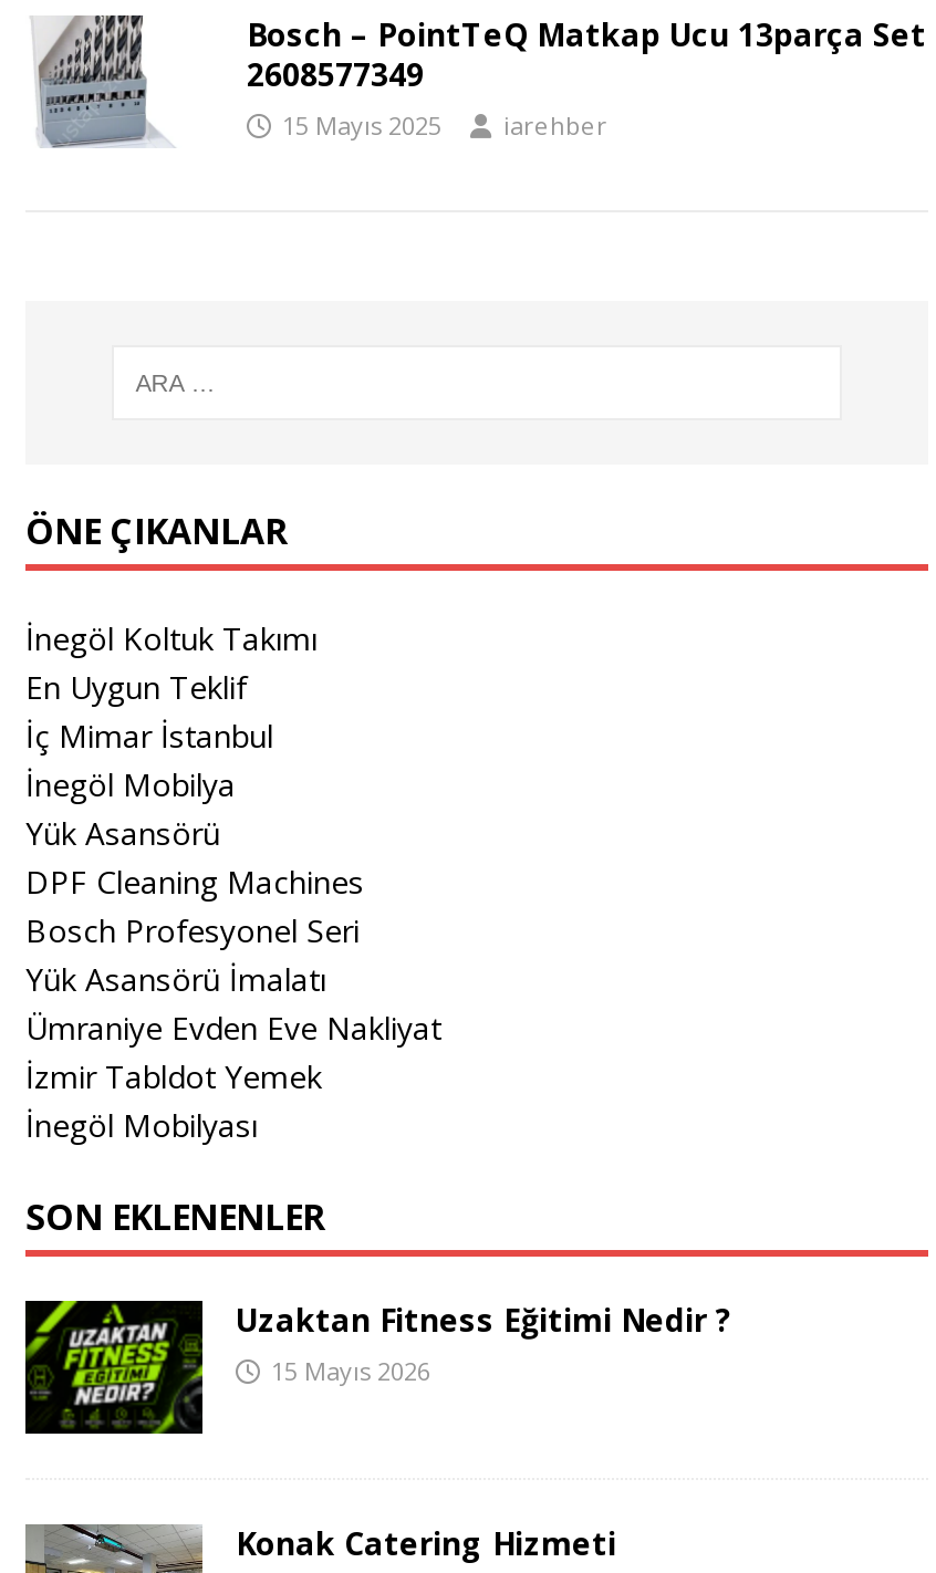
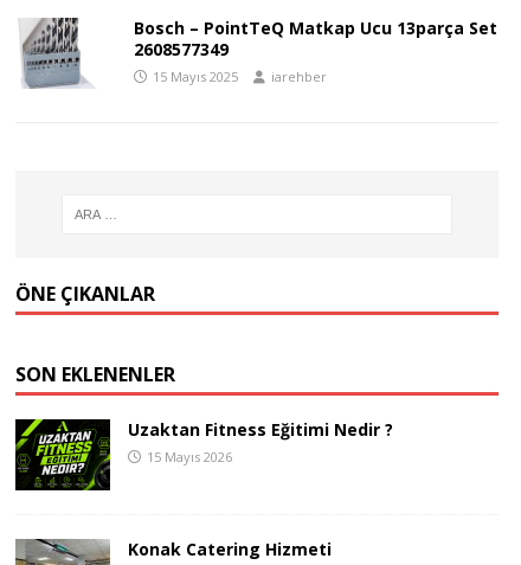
[25,618,441,1147] İnegöl Koltuk Takımı | En Uygun Teklif | İç Mimar İstanbul | İnegöl Mobilya | Yük Asansörü | DPF Cleaning Machines | Bosch Profesyonel Seri | Yük Asansörü İmalatı | Ümraniye Evden Eve Nakliyat | İzmir Tabldot Yemek | İnegöl Mobilyası -> none

